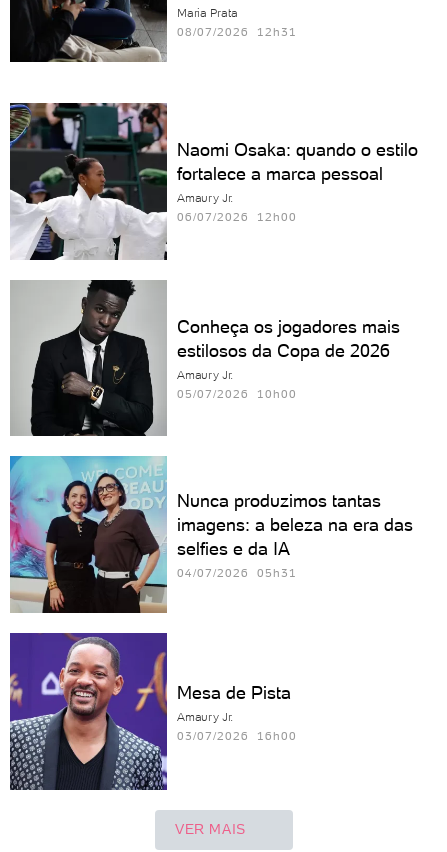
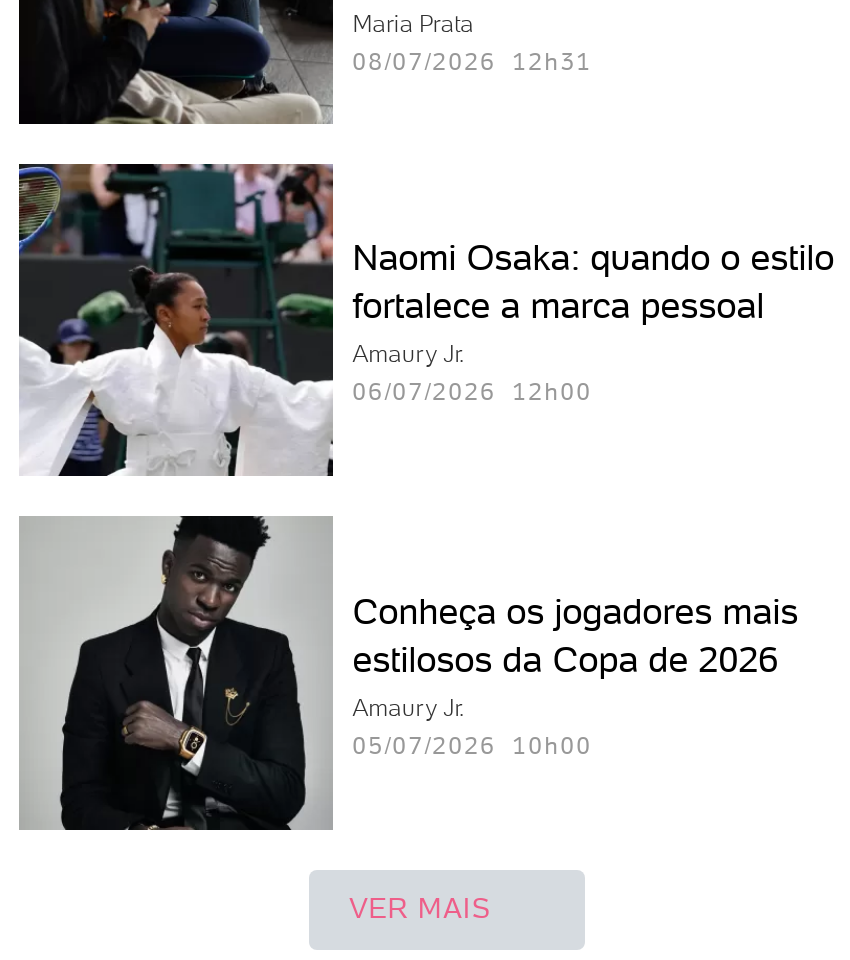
[9,455,413,614] [image] | Nunca produzimos tantas | imagens: a beleza na era das | selfies e da IA | 04/07/2026 05h31 -> none
[10,633,297,791] [image] | Mesa de Pista | Amaury Jr. | 03/07/2026 16h00 -> none

